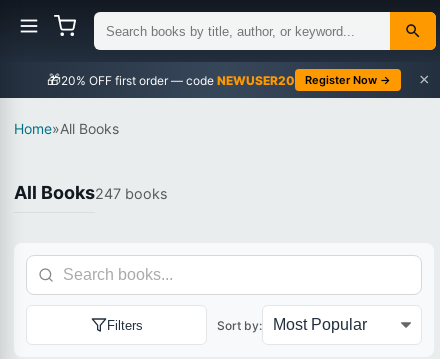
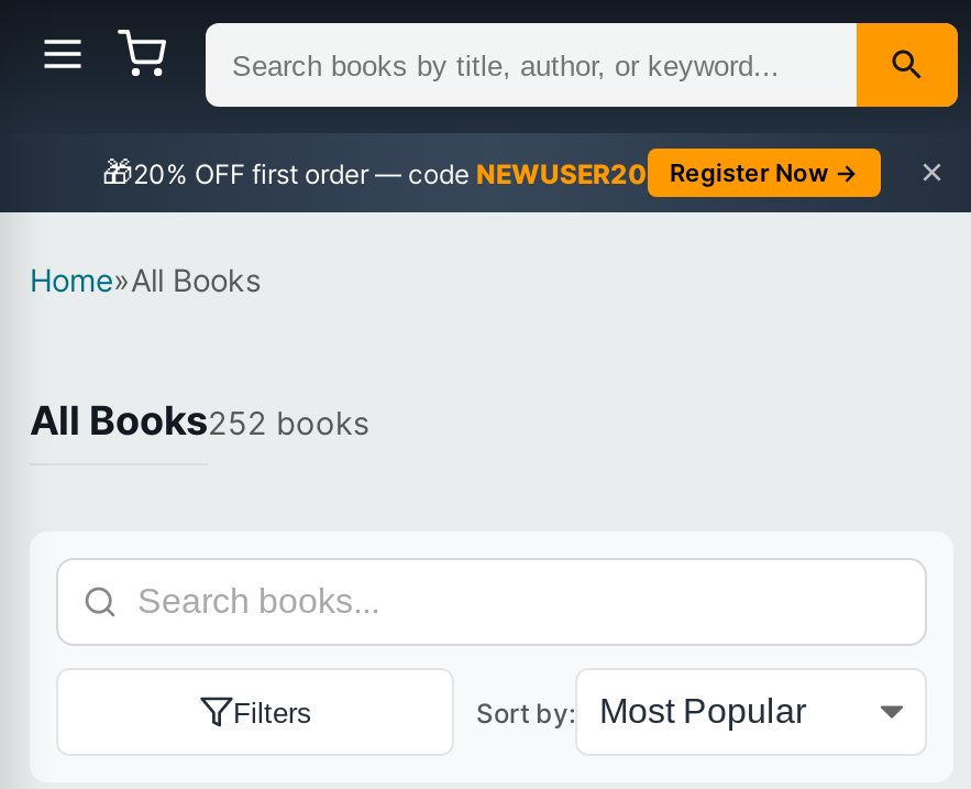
[14,182,168,203] All Books247 books -> [30,397,371,443] All Books252 books

